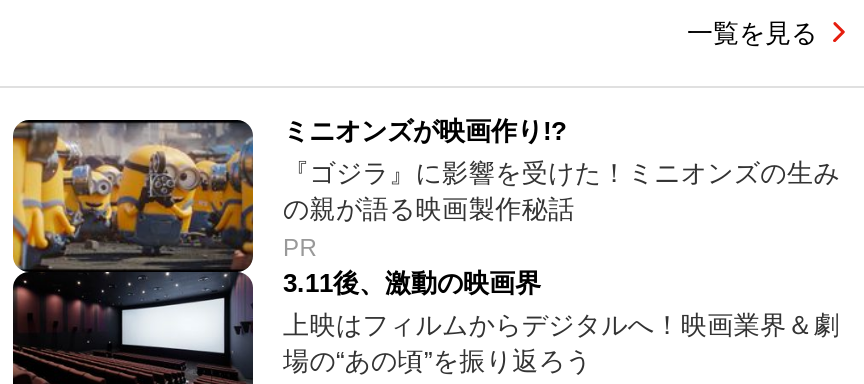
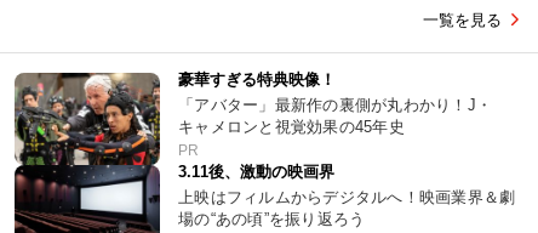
[11,115,840,272] [image] | ミニオンズが映画作り!? | 『ゴジラ』に影響を受けた！ミニオンズの生み | の親が語る映画製作秘話 -> [13,70,492,166] [image] | 豪華すぎる特典映像！ | 「アバター」最新作の裏側が丸わかり！J・ | キャメロンと視覚効果の45年史

